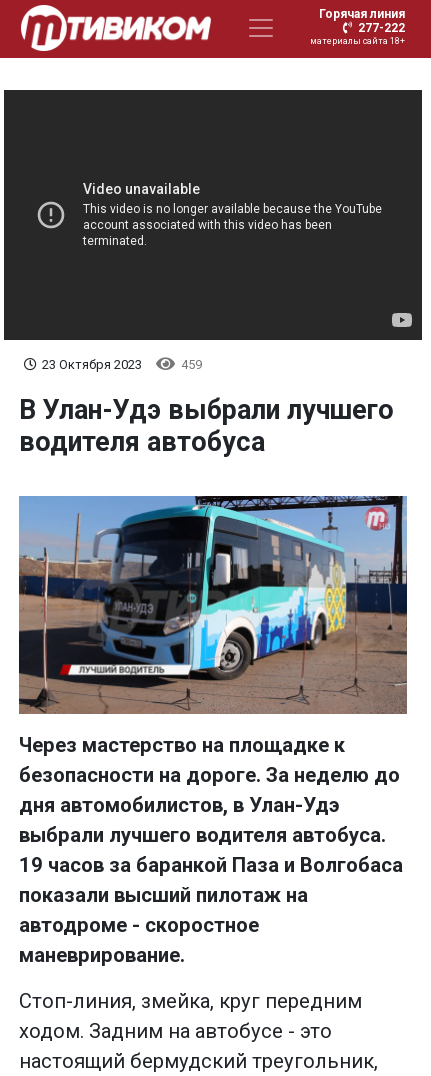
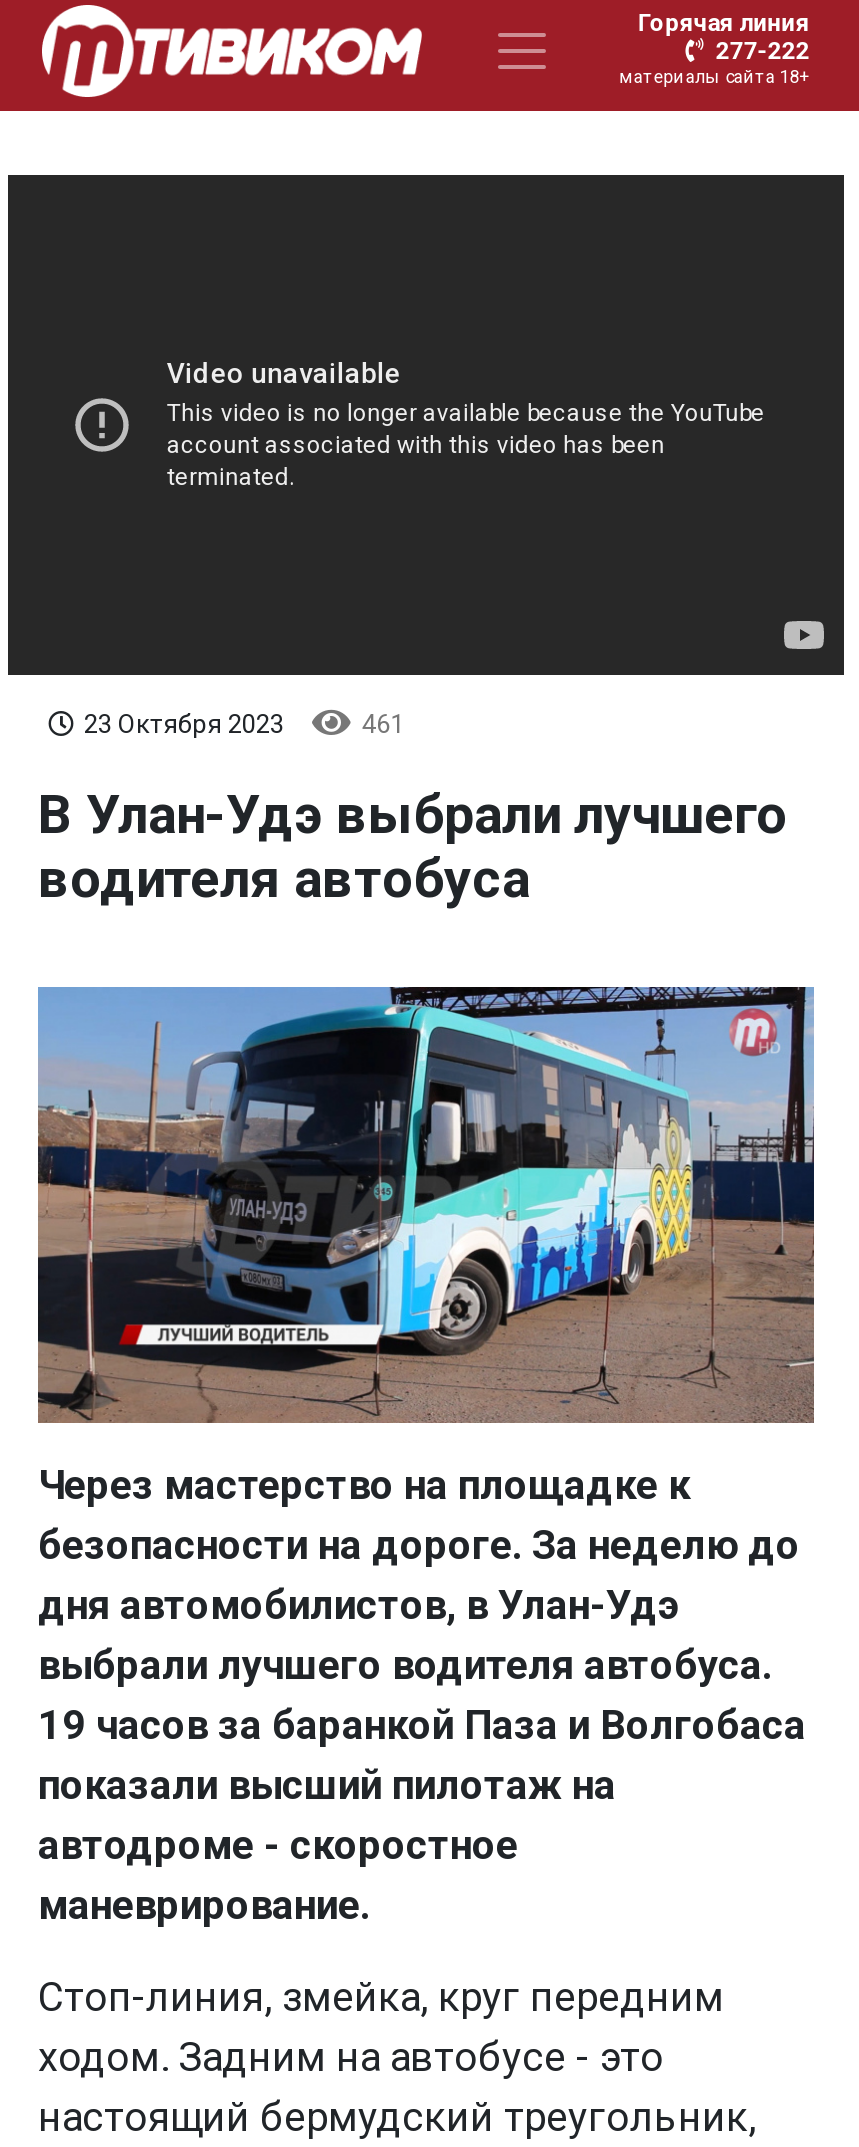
[181,357,202,372] 459 -> [362,709,404,739] 461

